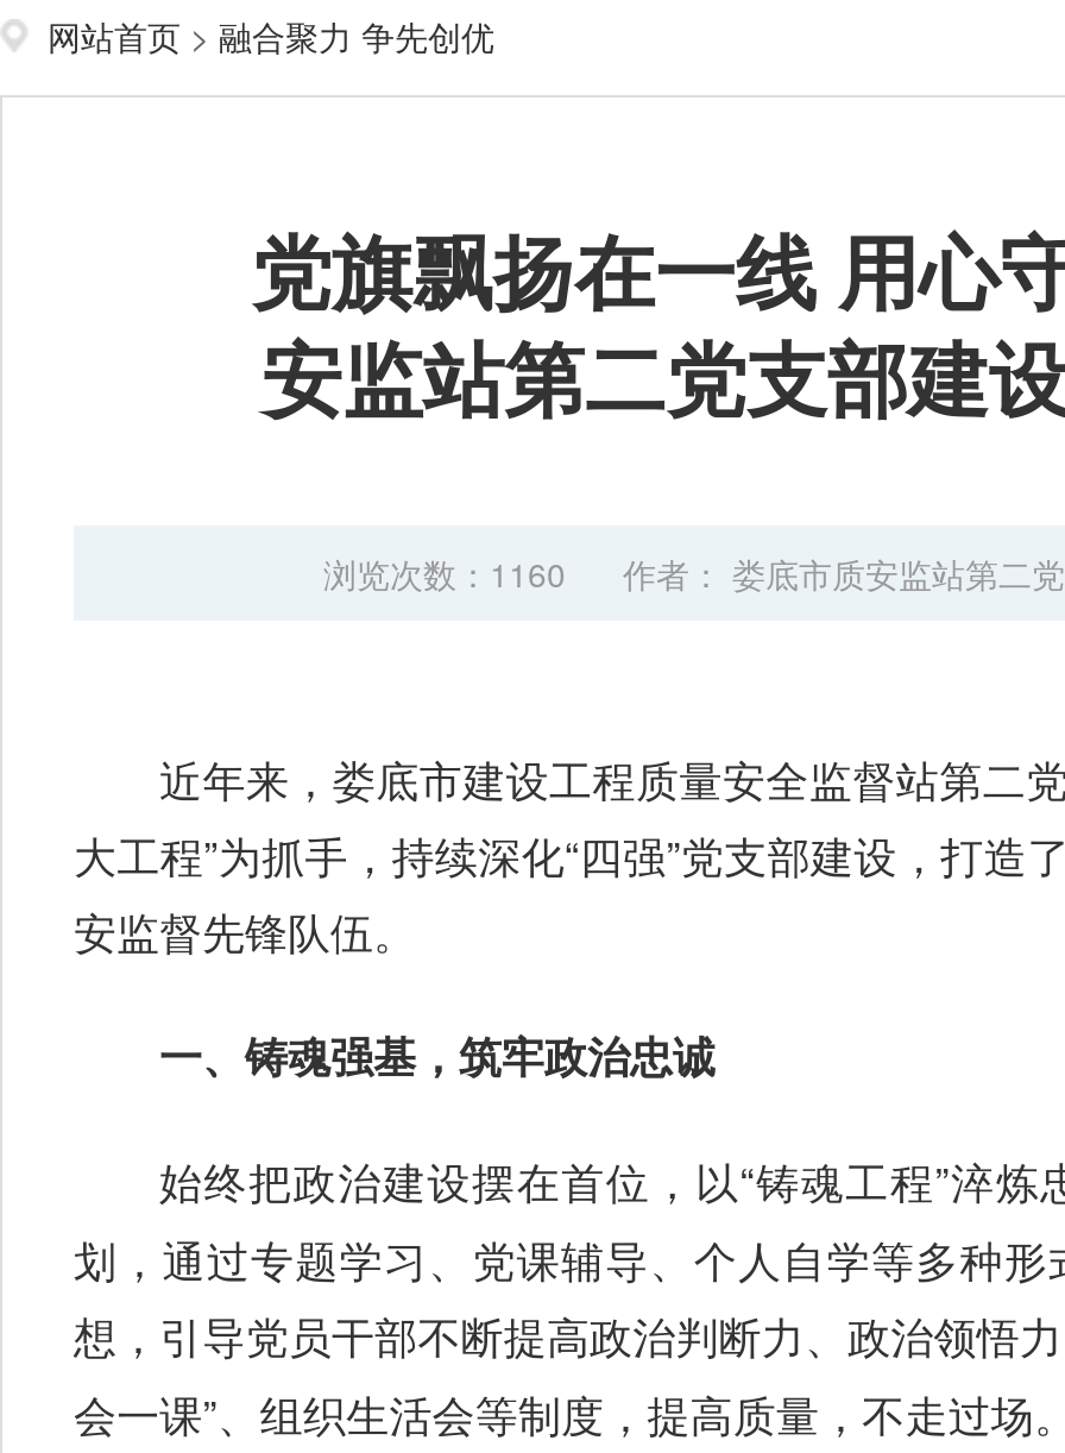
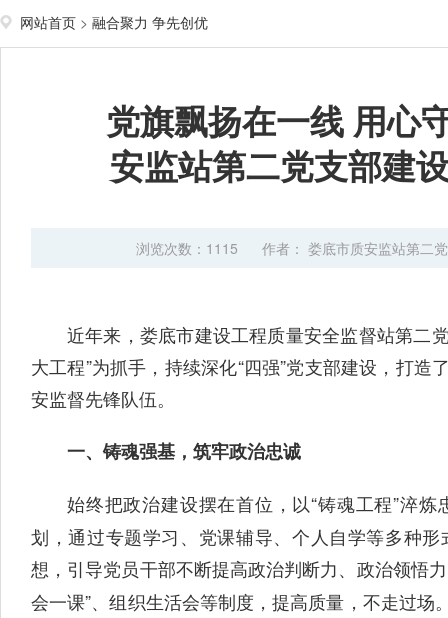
[323,549,575,597] 浏览次数：1160 -> [136,238,242,258] 浏览次数：1115

